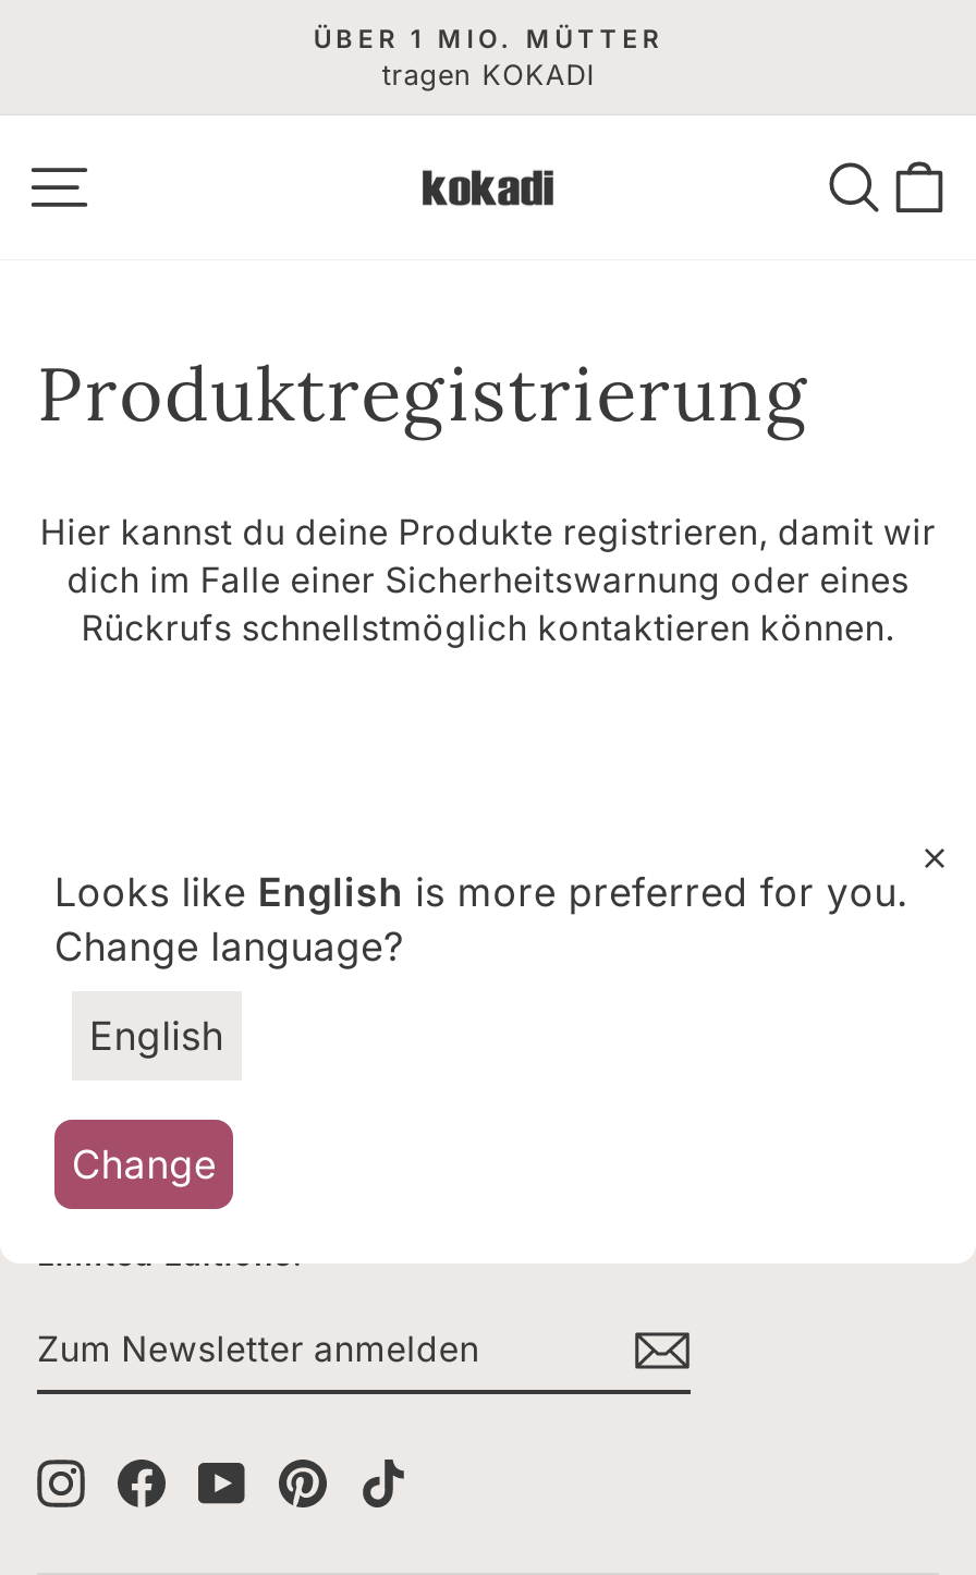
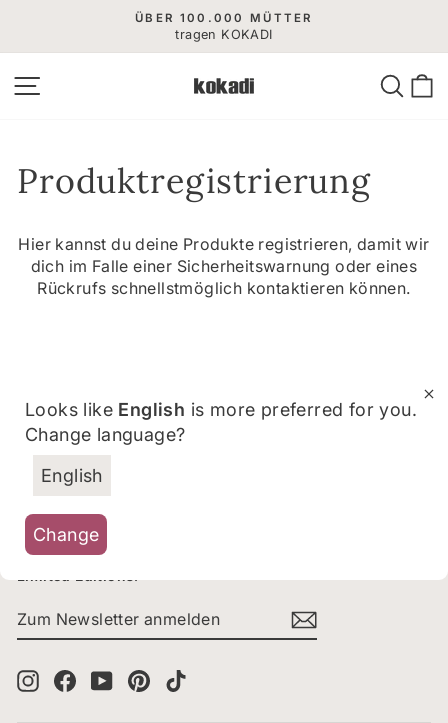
[313,24,663,54] ÜBER 1 MIO. MÜTTER -> [135,11,313,25] ÜBER 100.000 MÜTTER

